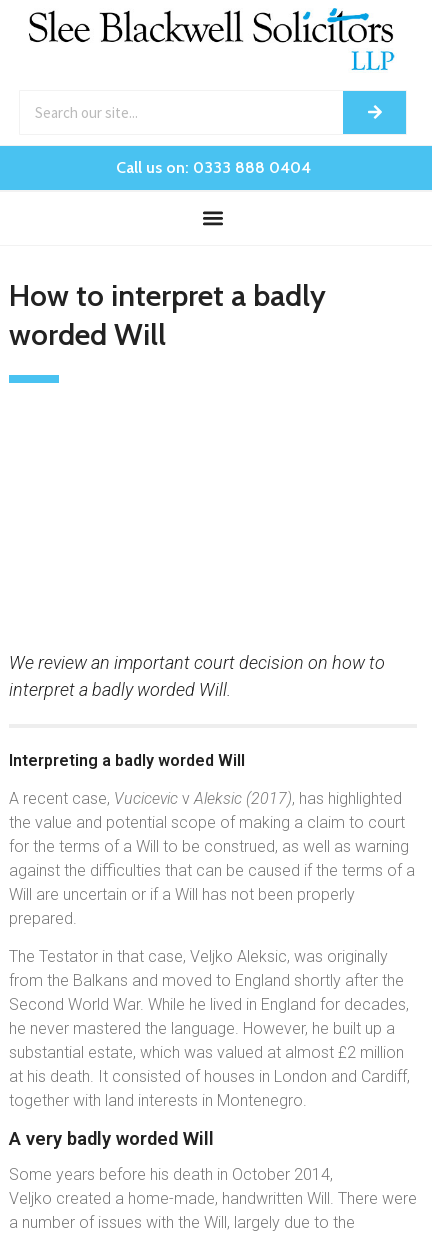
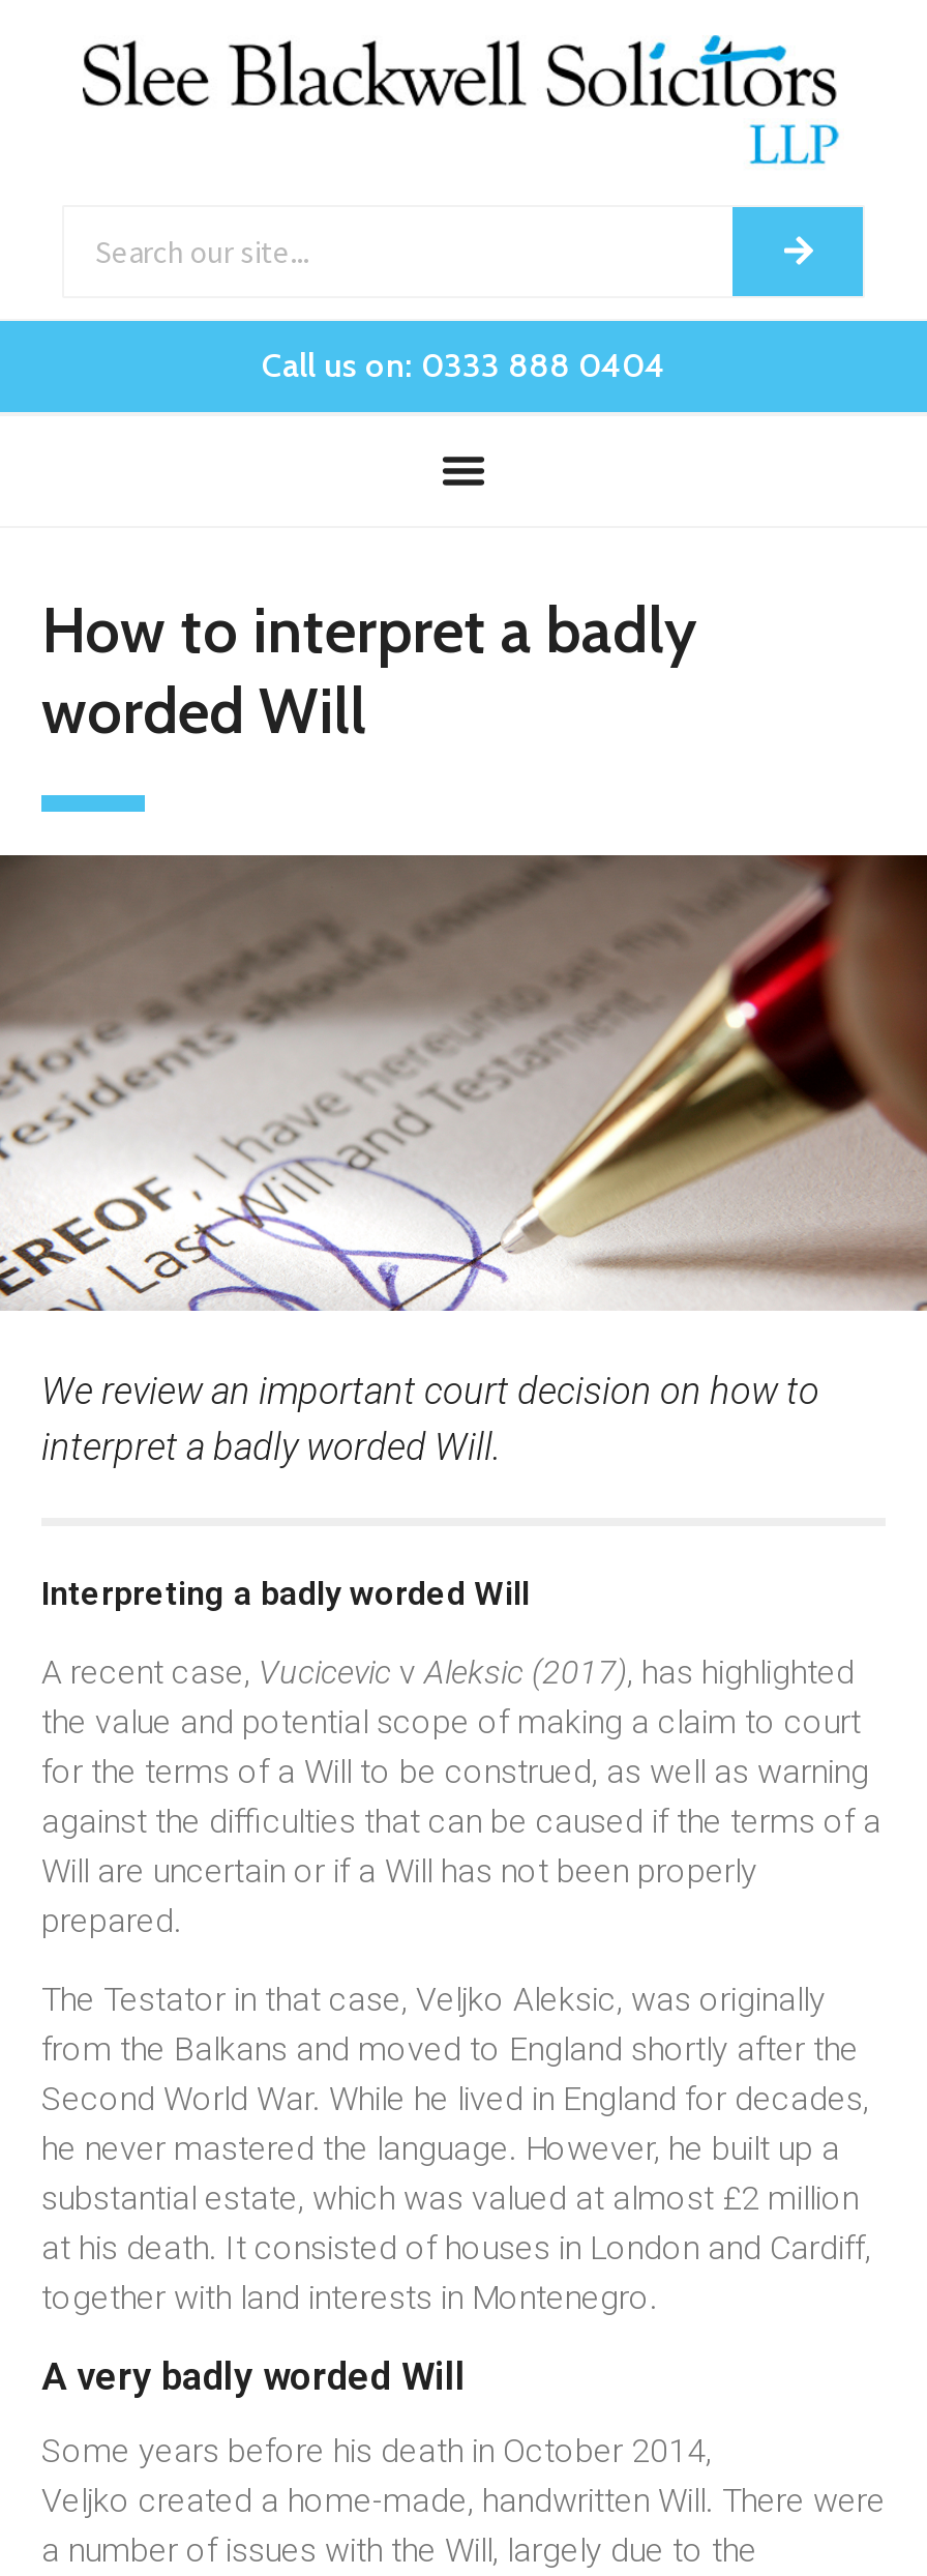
none -> [6,853,921,1313] [image]

